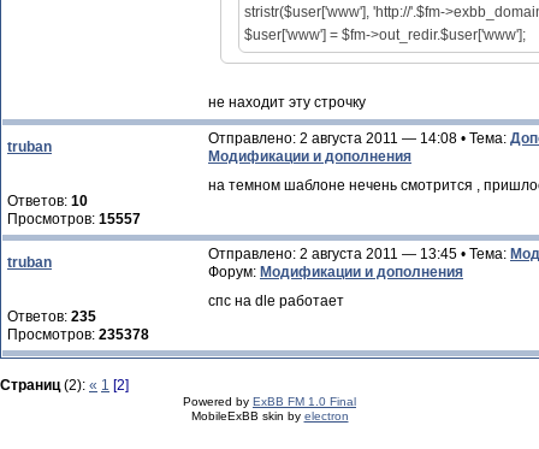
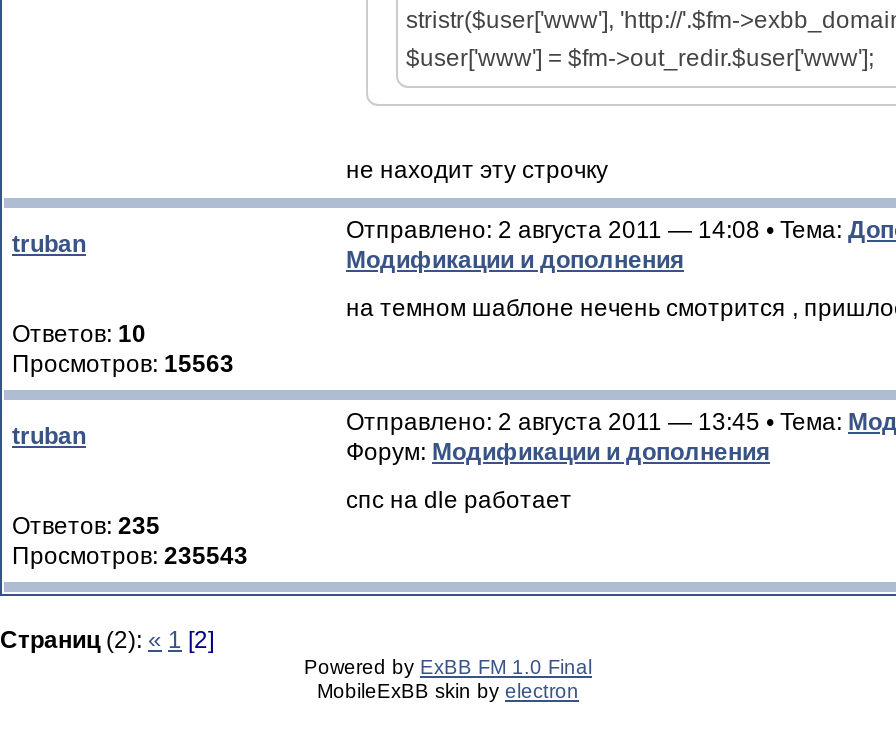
[7,211,141,228] Просмотров: 15557 -> [12,350,234,378] Просмотров: 15563
[7,326,149,343] Просмотров: 235378 -> [12,542,248,570] Просмотров: 235543

